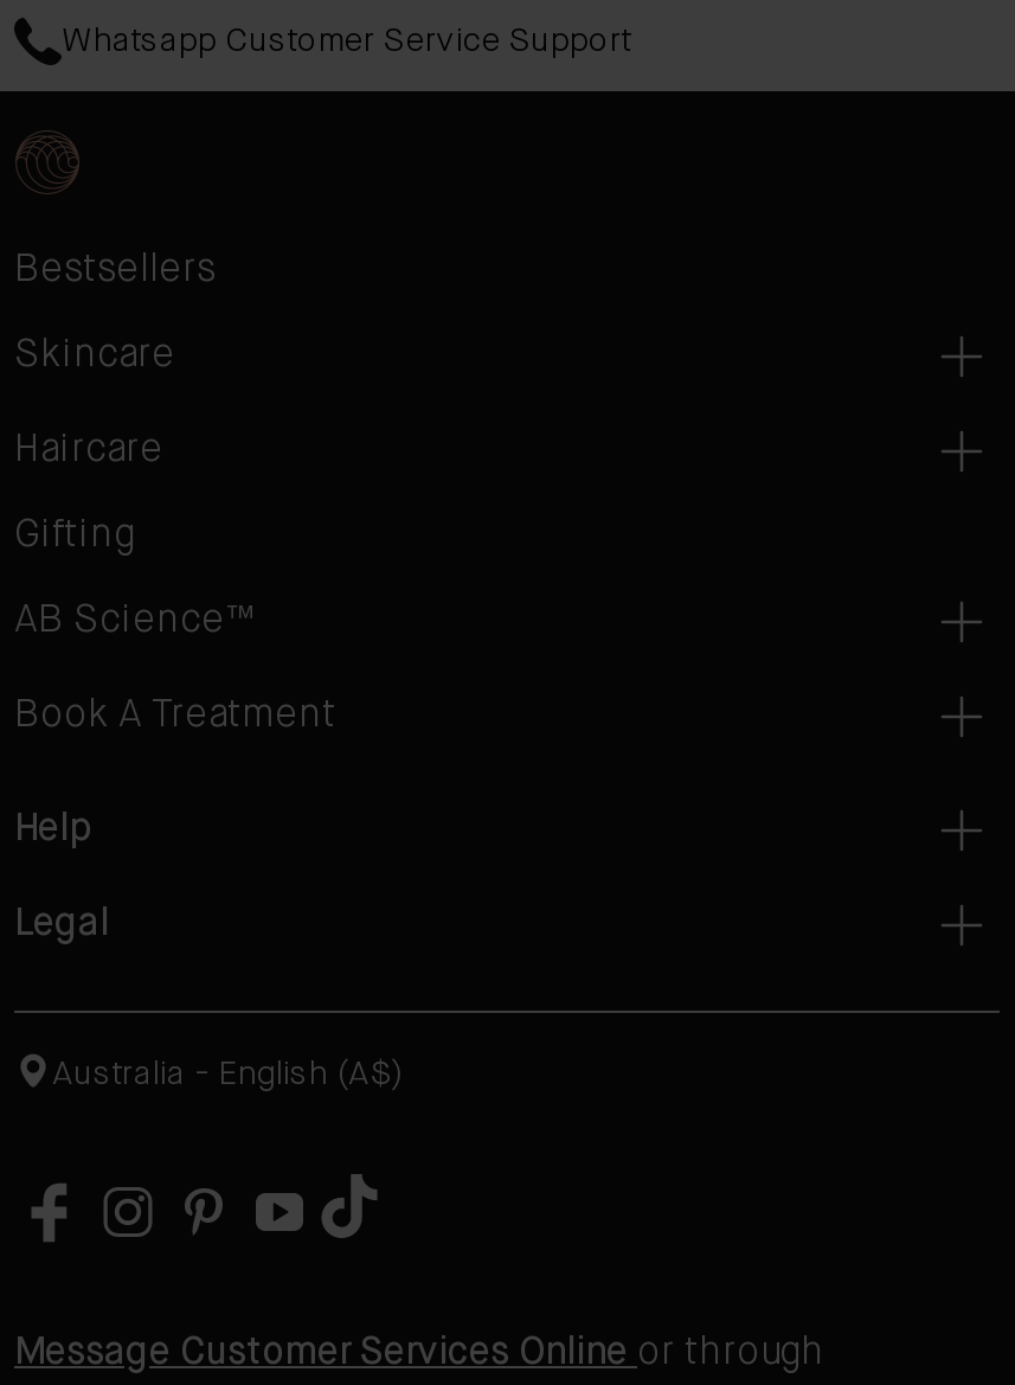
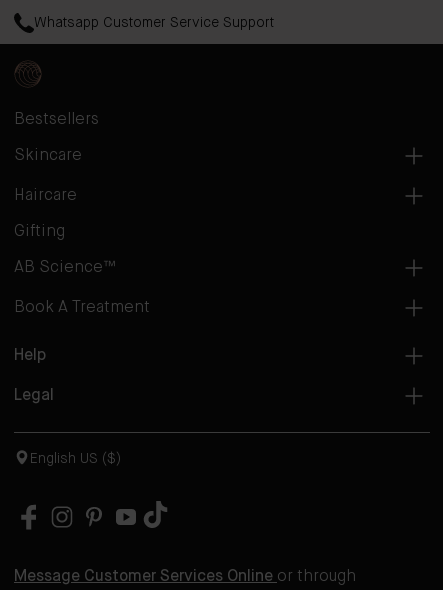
[52,1058,405,1091] Australia - English (A$) -> [30,452,122,466] English US ($)

